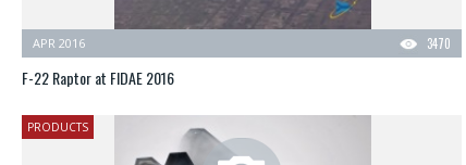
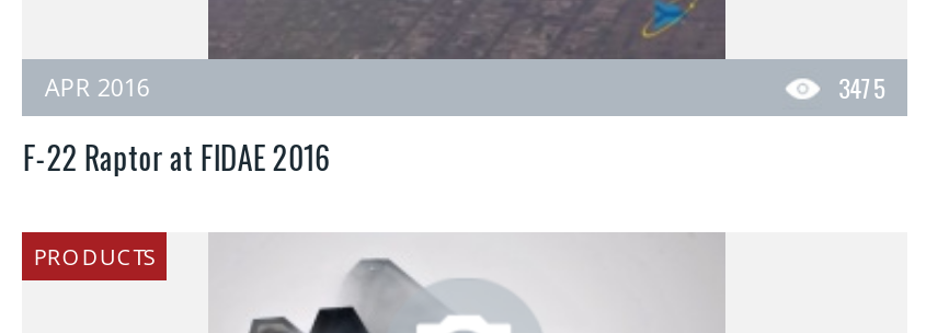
[423,35,450,52] 3470 -> [832,70,885,105] 3475

